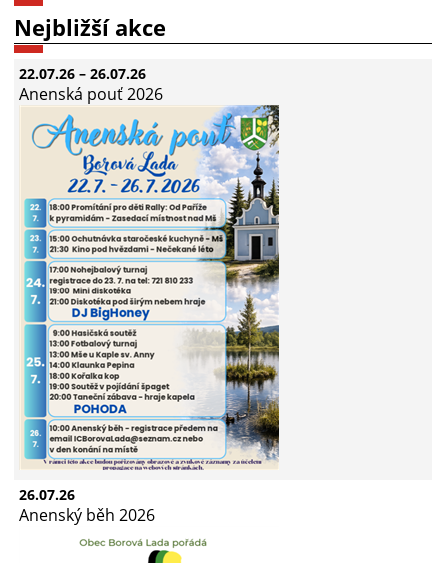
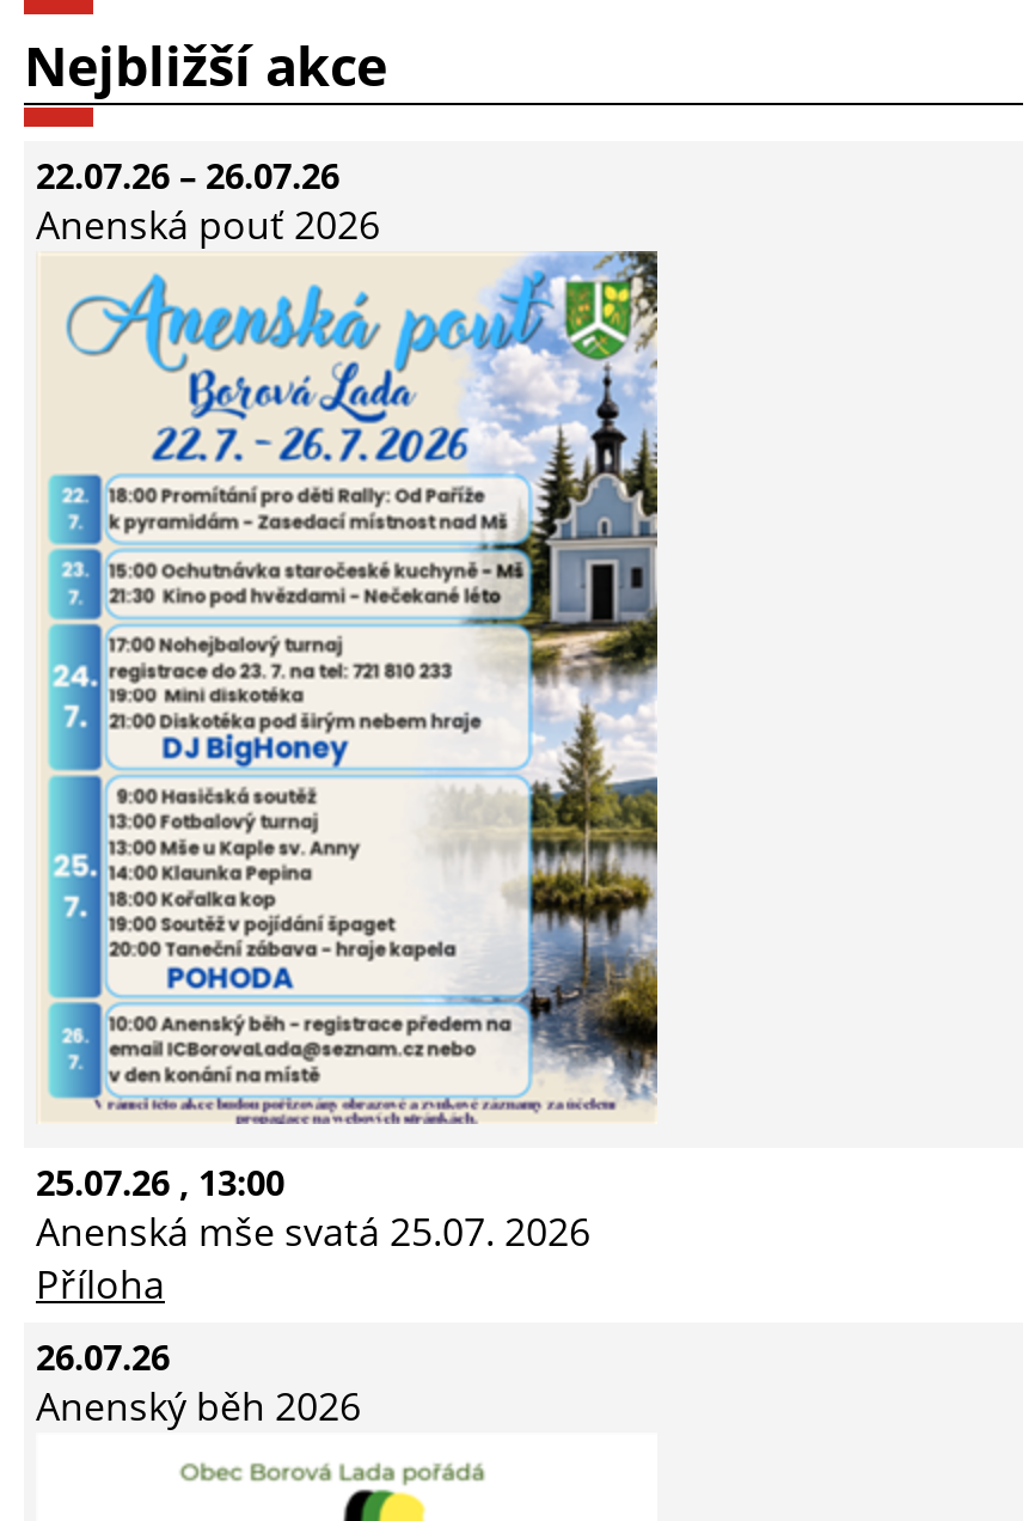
none -> [36,1159,590,1310] 25.07.26, 13:00 | Anenská mše svatá 25.07. 2026 | Příloha

